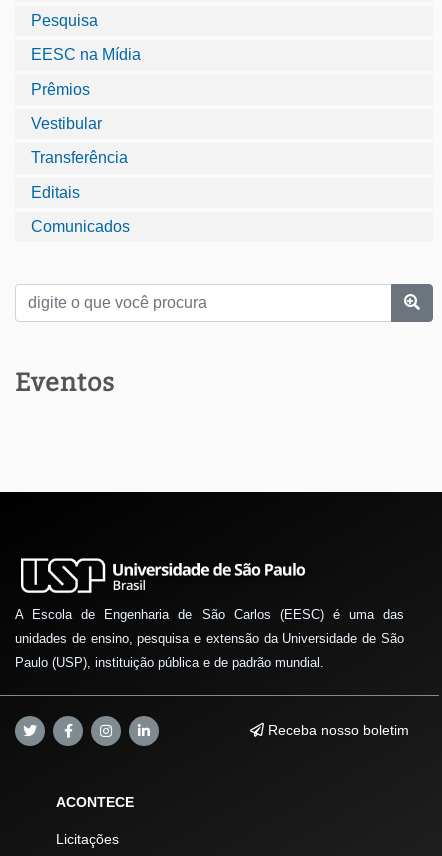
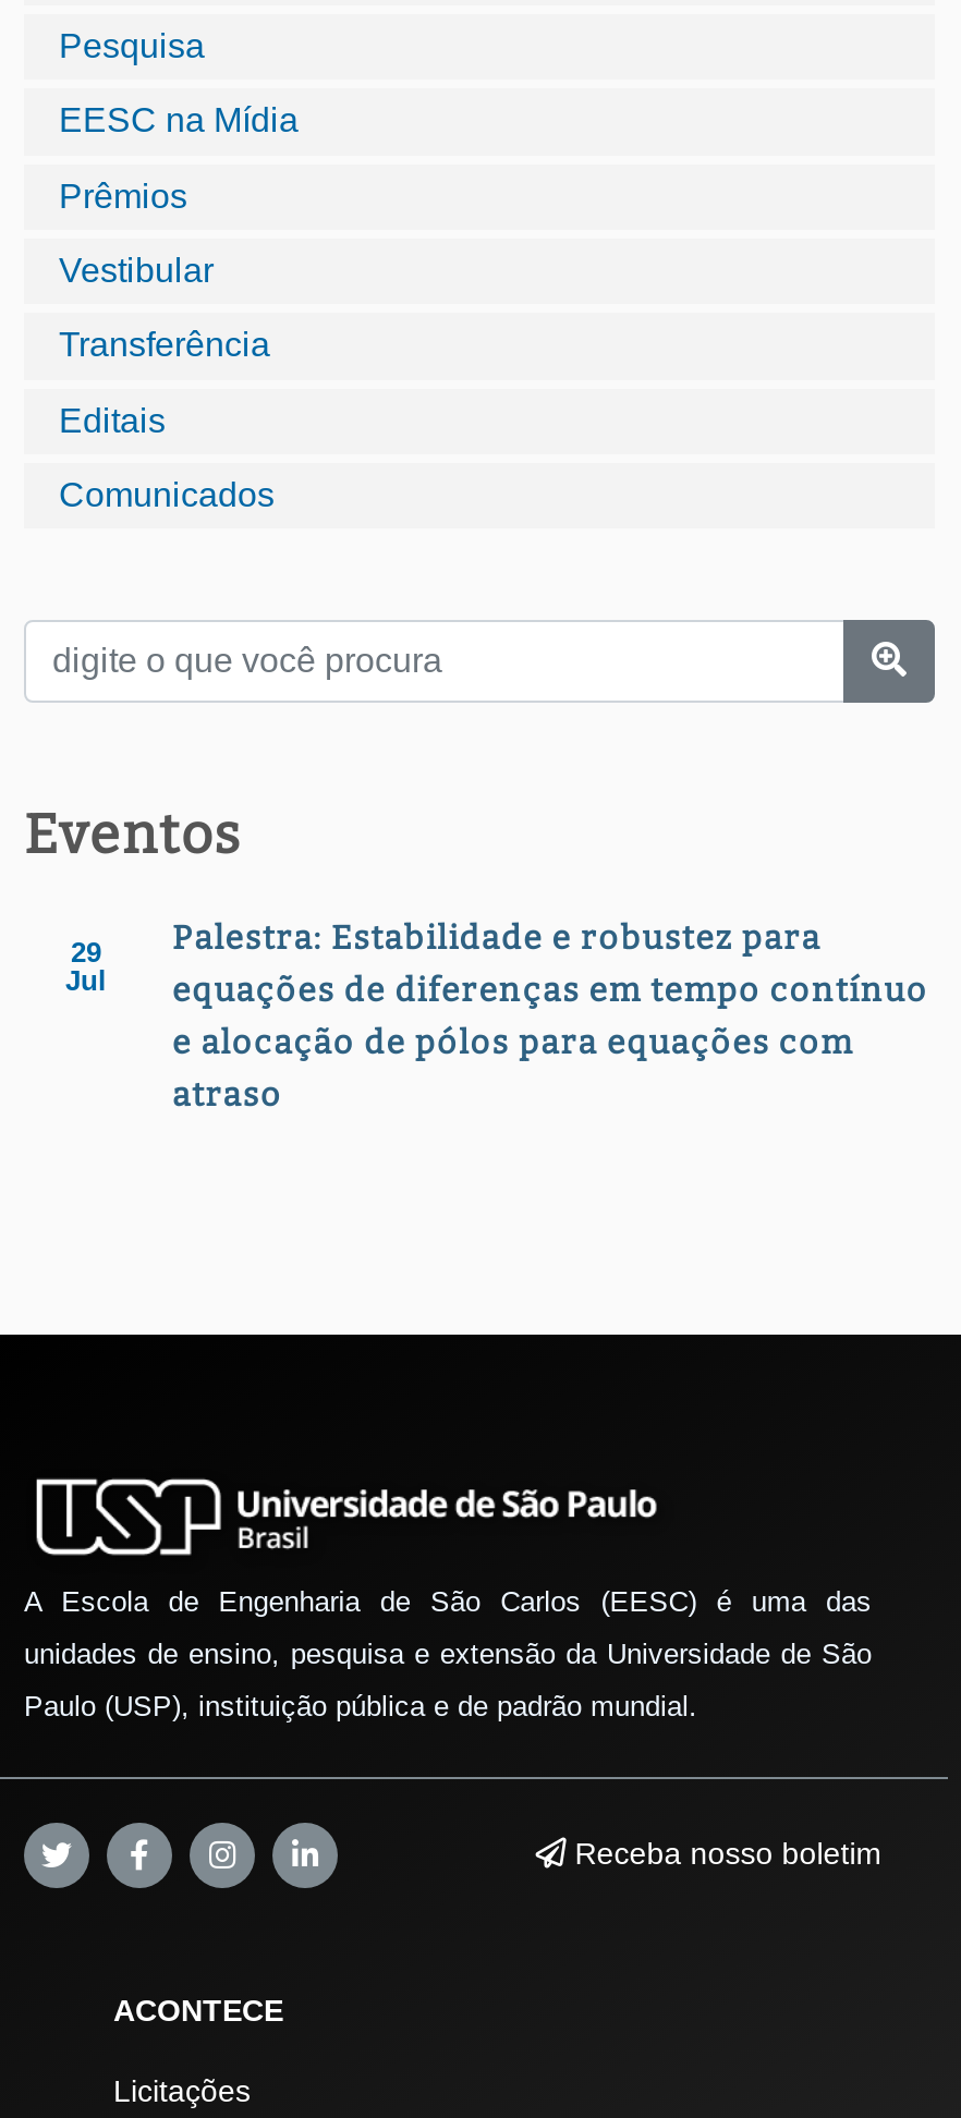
none -> [65,937,107,998] 29 | Jul
none -> [172,919,928,1115] Palestra: Estabilidade e robustez para | equações de diferenças em tempo contínuo | e alocação de pólos para equações com | atraso

